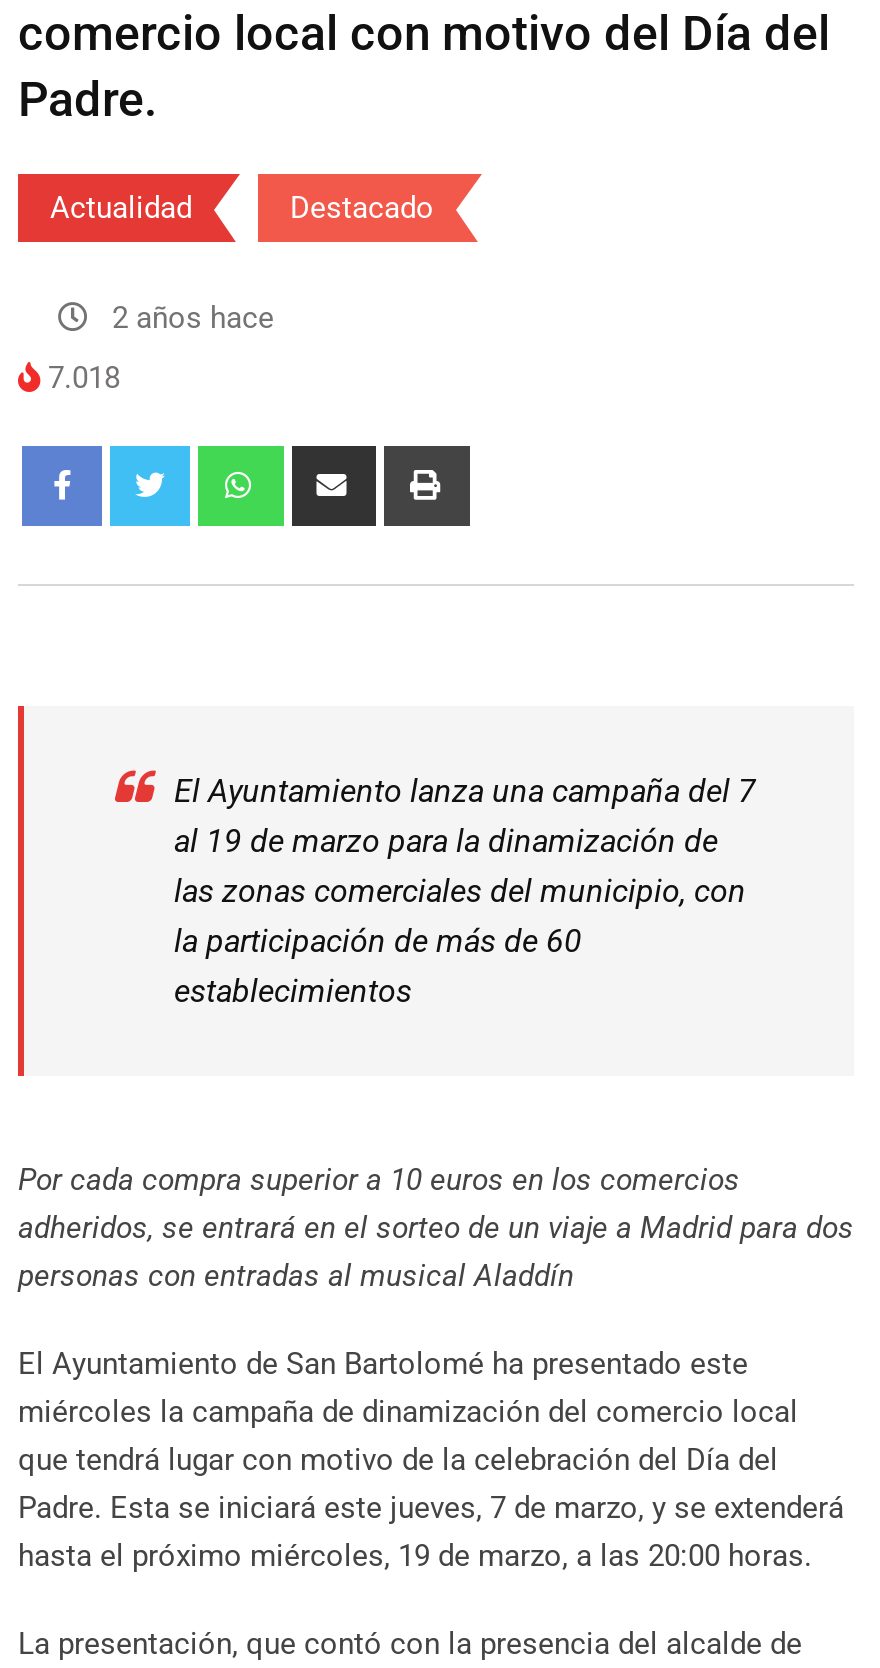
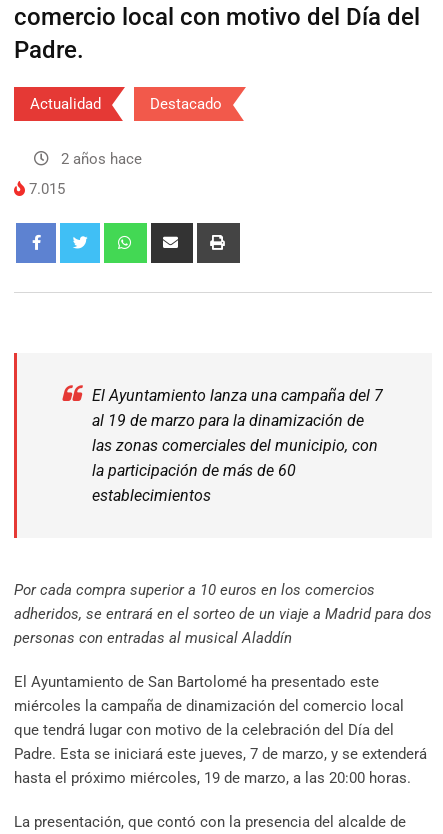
[40,360,120,396] 7.018 -> [25,180,65,198] 7.015

